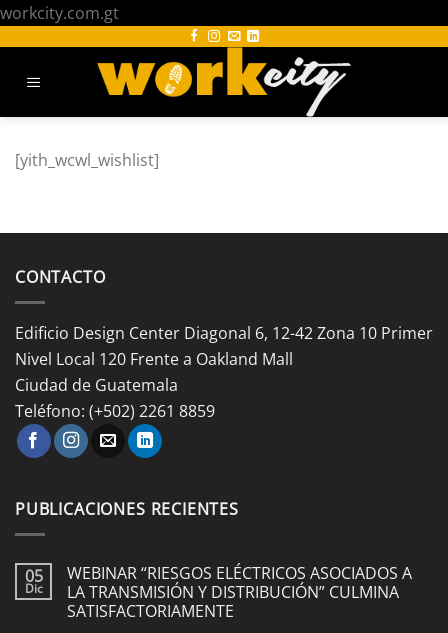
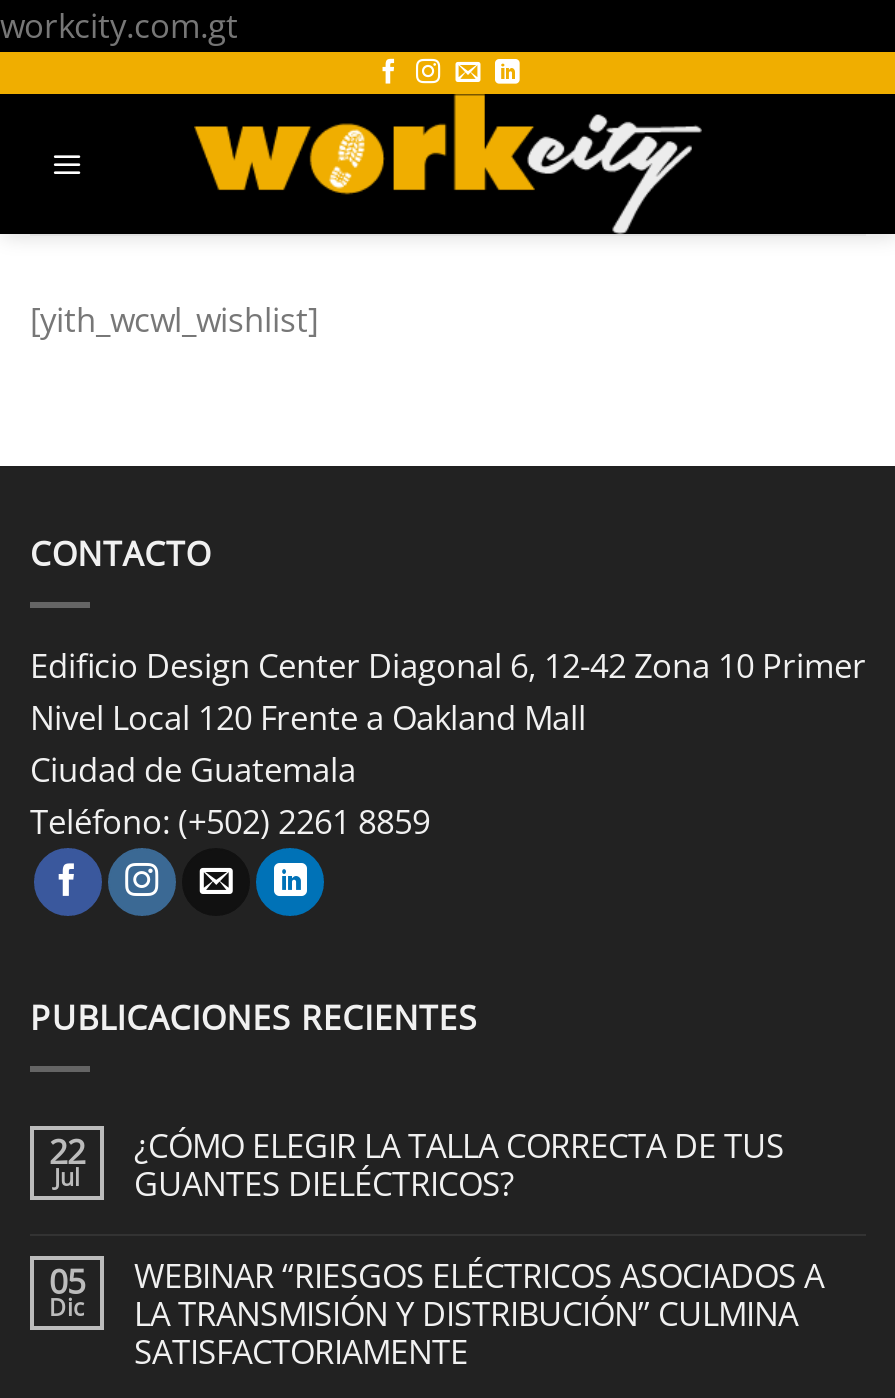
none -> [49,1127,85,1191] 22 | Jul
none -> [134,1121,784,1205] ¿CÓMO ELEGIR LA TALLA CORRECTA DE TUS | GUANTES DIELÉCTRICOS?

